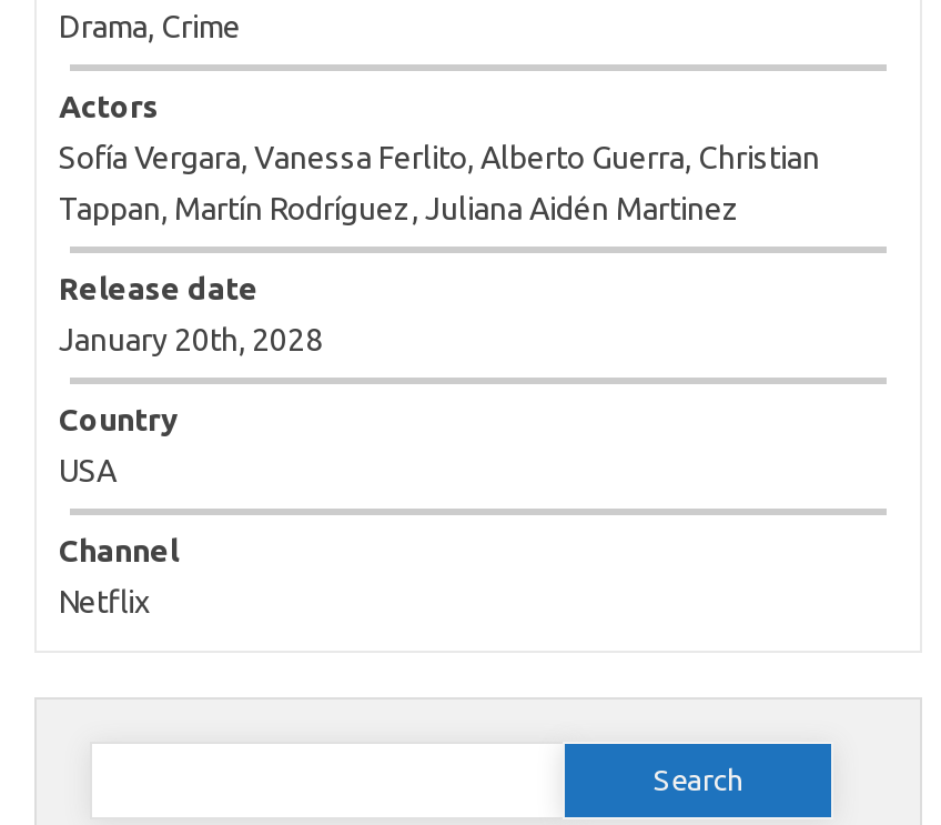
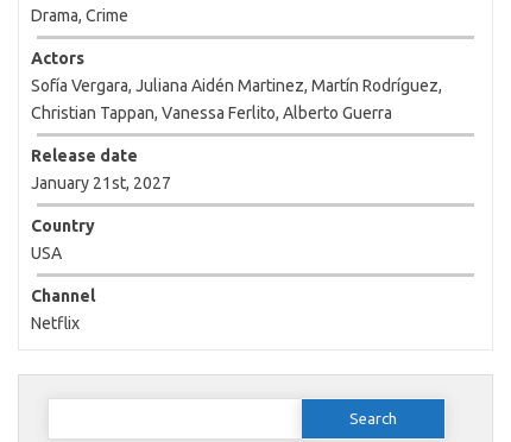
[59,141,820,228] Sofía Vergara, Vanessa Ferlito, Alberto Guerra, Christian | Tappan, Martín Rodríguez, Juliana Aidén Martinez -> [31,76,442,122] Sofía Vergara, Juliana Aidén Martinez, Martín Rodríguez, | Christian Tappan, Vanessa Ferlito, Alberto Guerra
[59,323,323,359] January 20th, 2028 -> [31,173,171,192] January 21st, 2027

